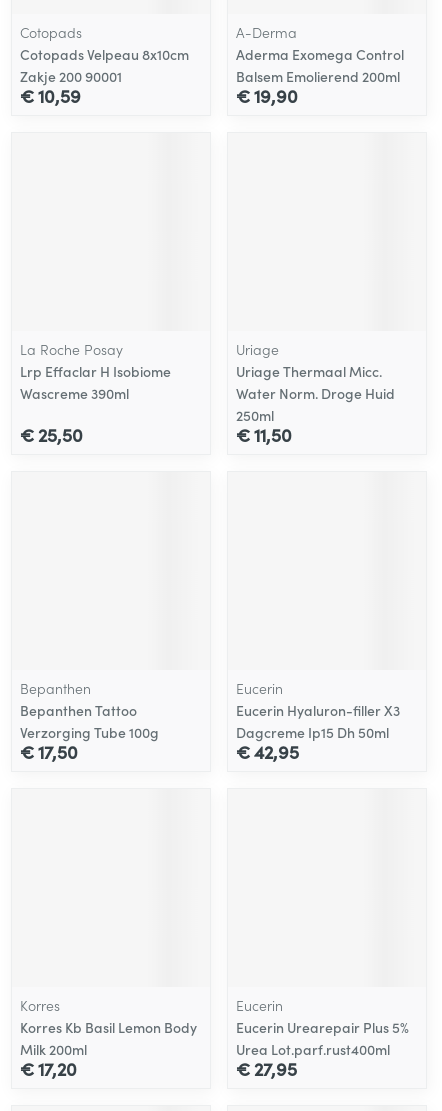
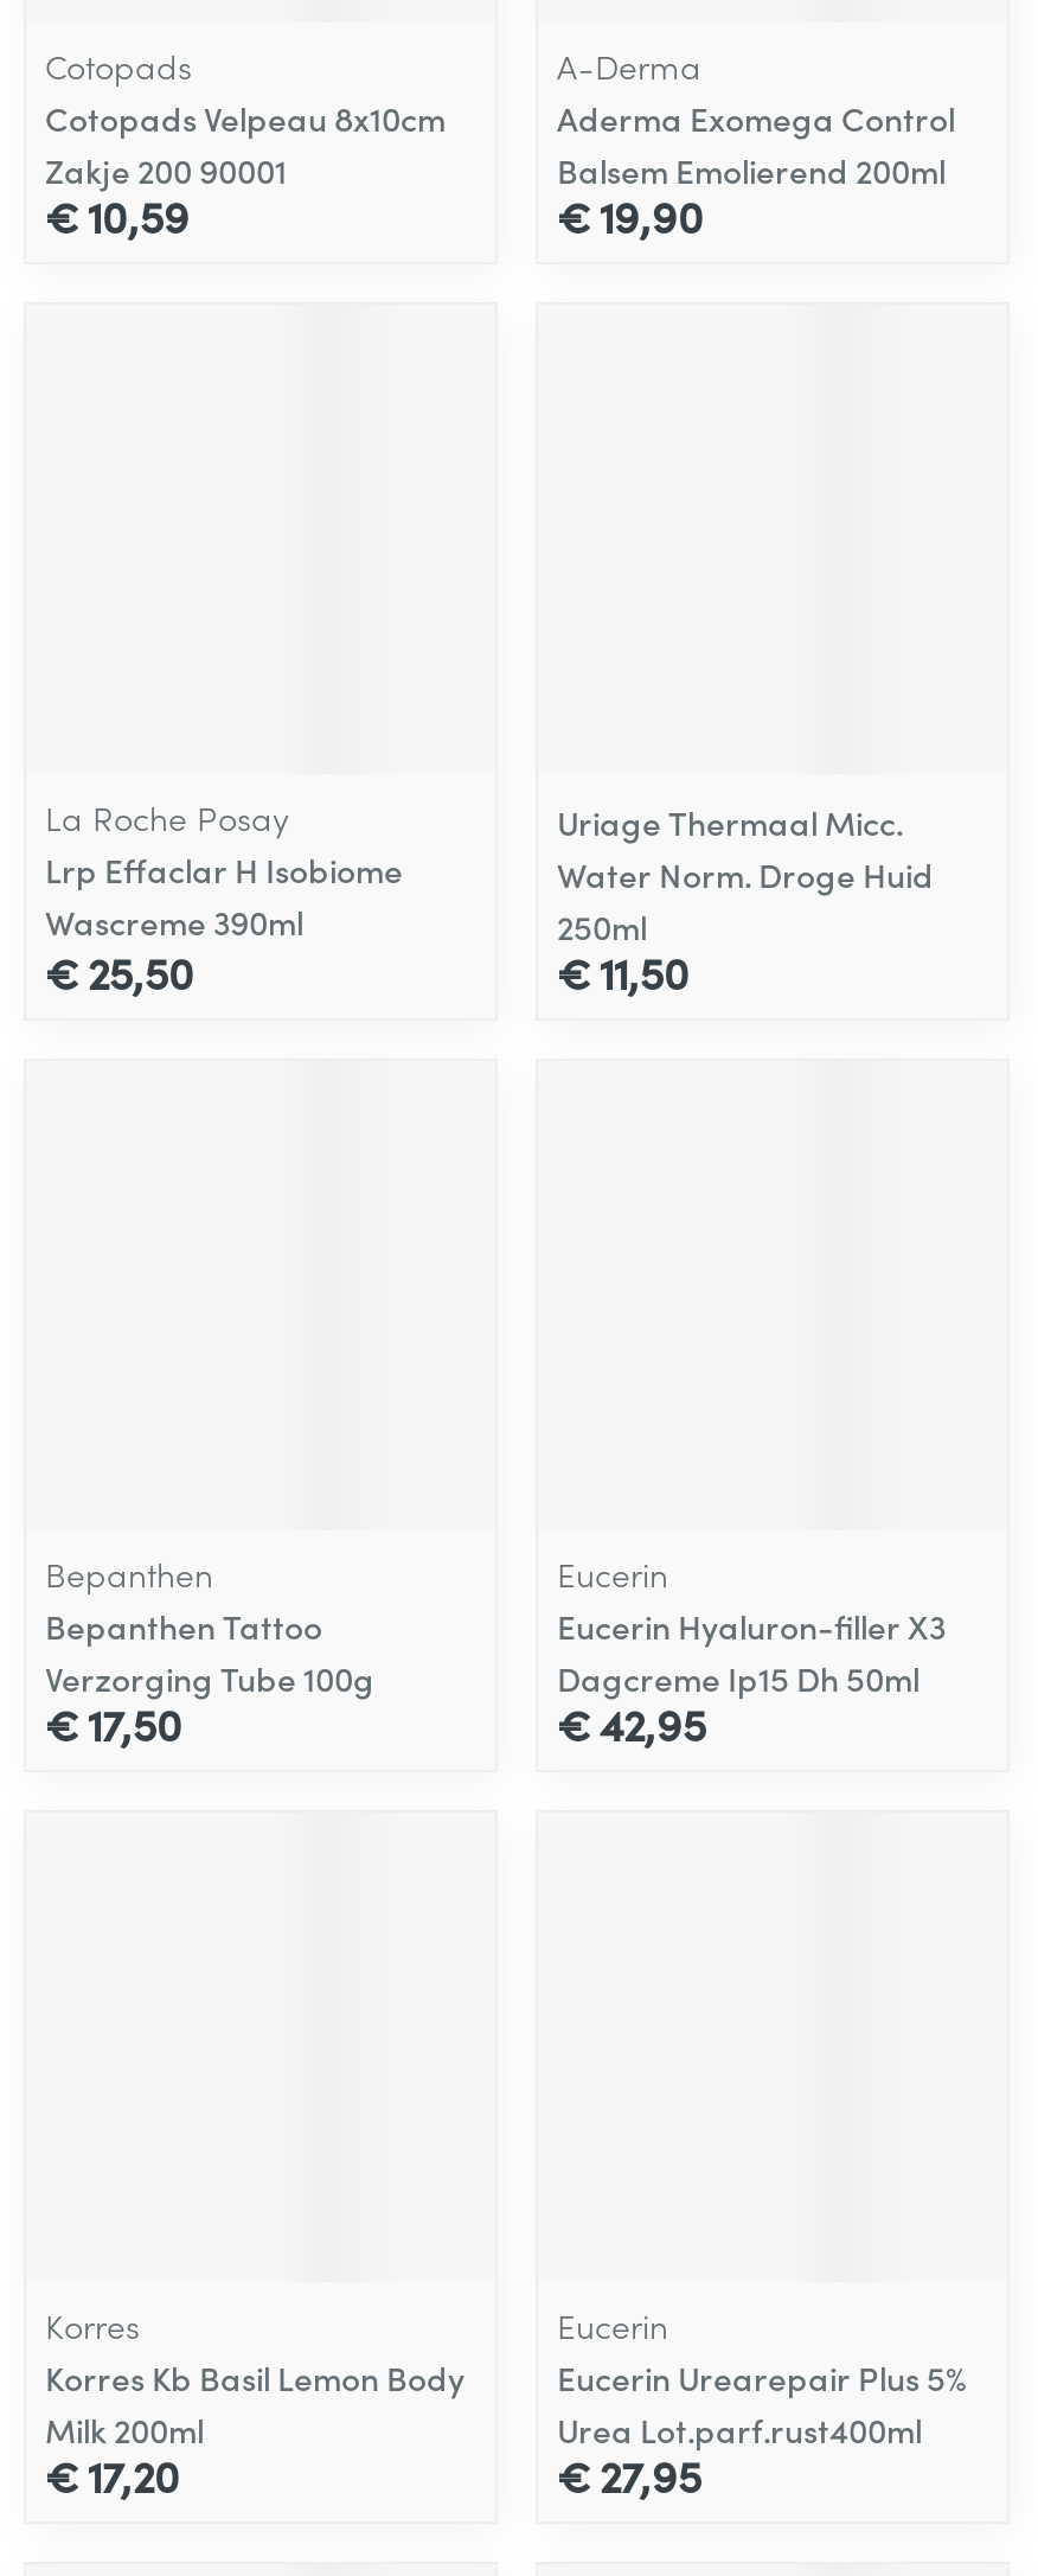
[236,339,279,359] Uriage -> none

